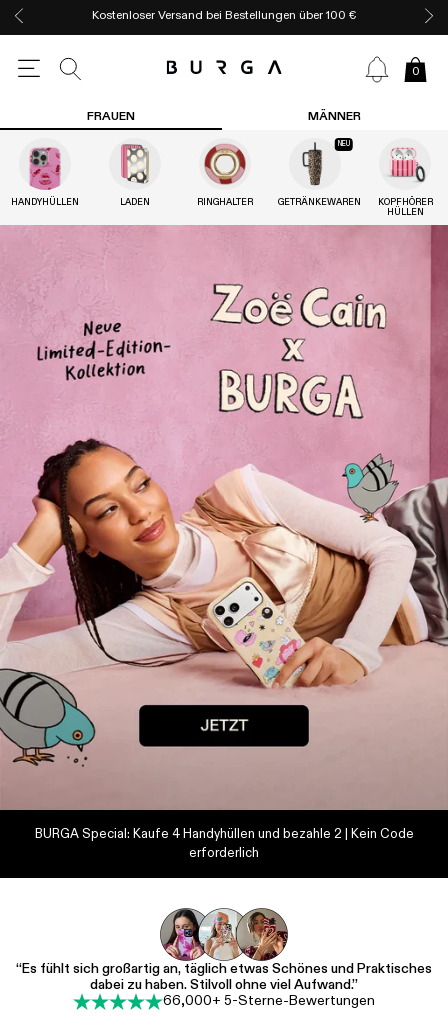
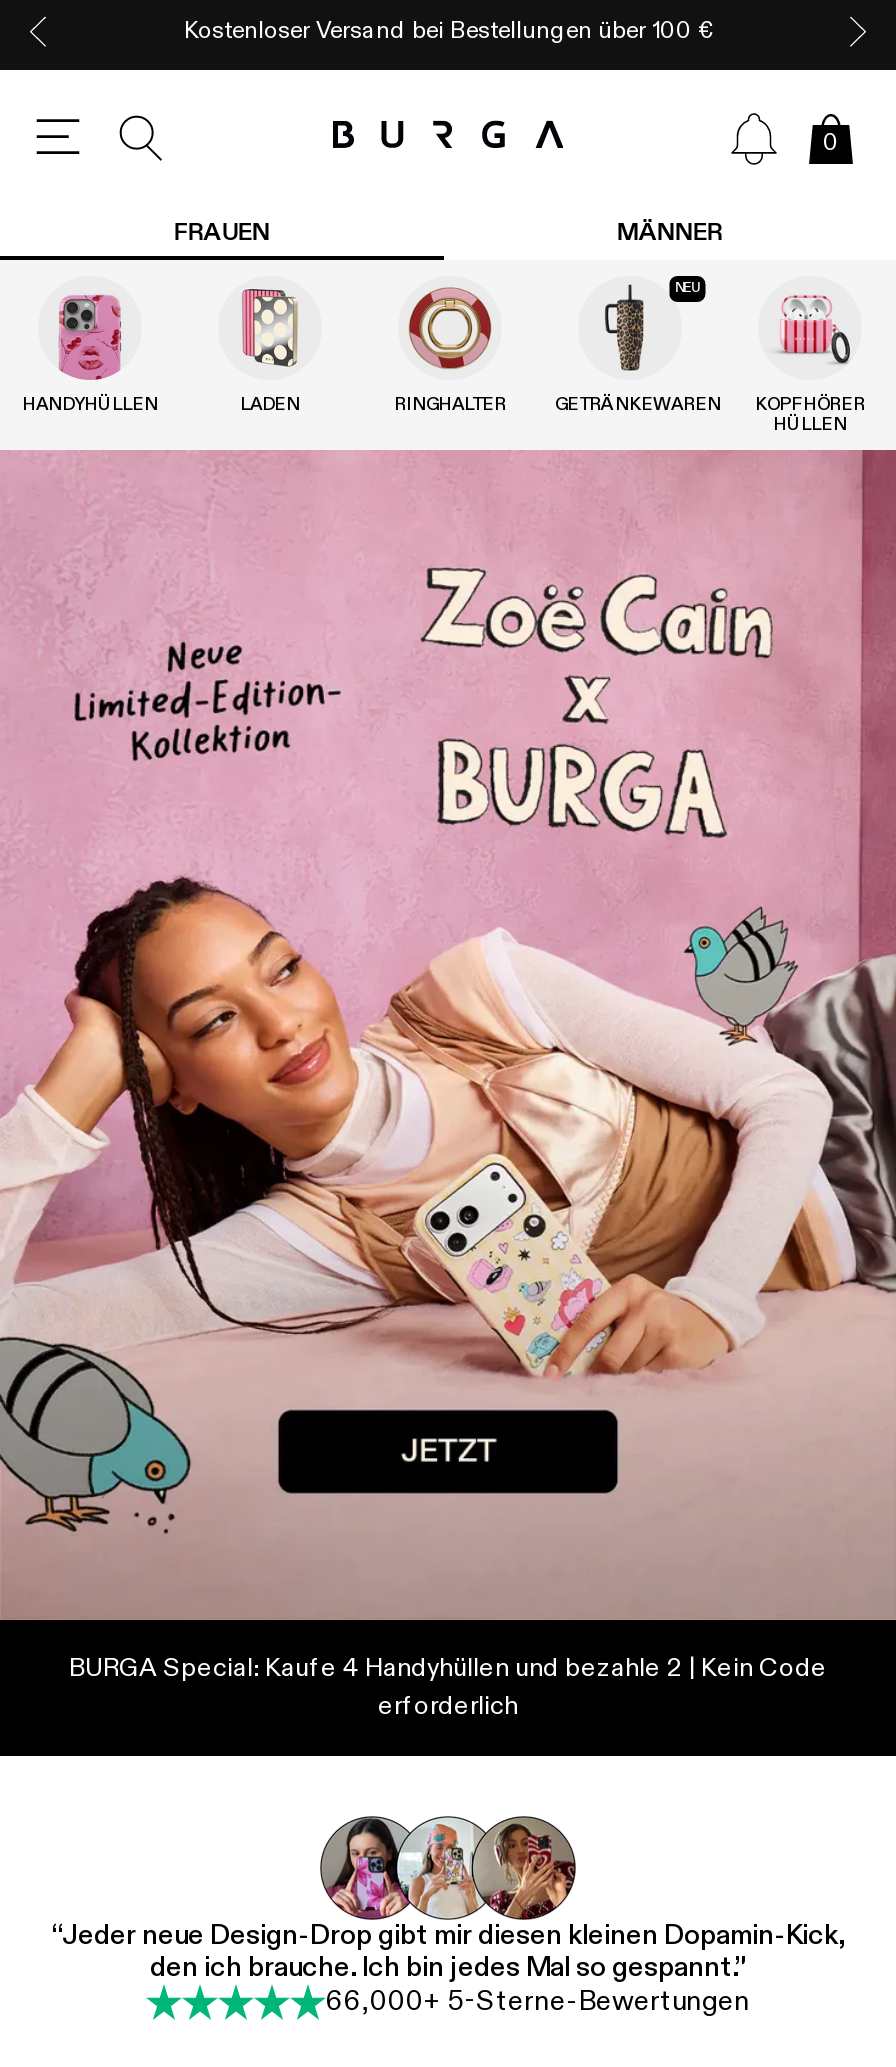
[16,962,432,992] “Es fühlt sich großartig an, täglich etwas Schönes und Praktisches | dabei zu haben. Stilvoll ohne viel Aufwand.” -> [52,1923,844,1983] “Jeder neue Design-Drop gibt mir diesen kleinen Dopamin-Kick, | den ich brauche. Ich bin jedes Mal so gespannt.”

